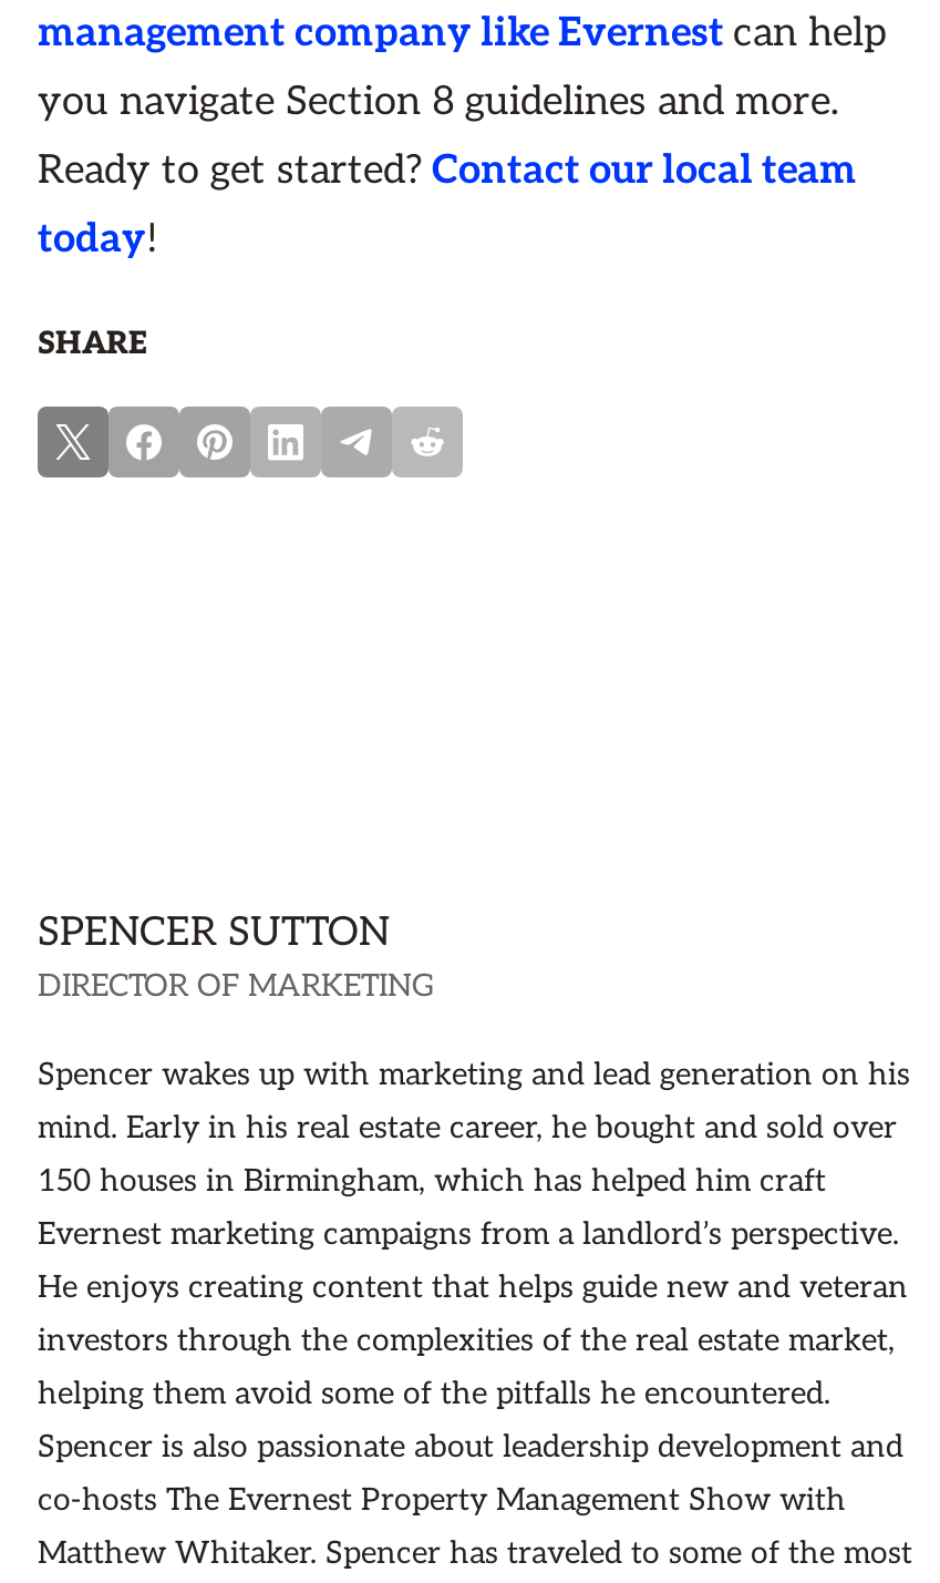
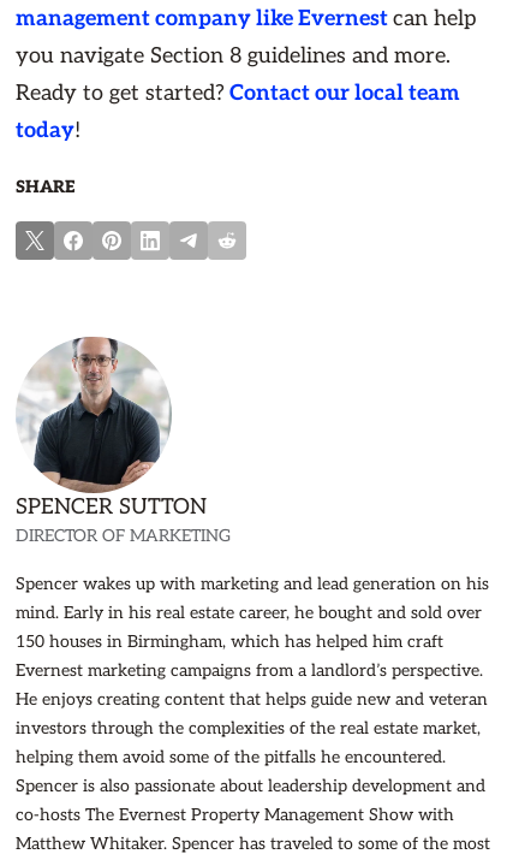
none -> [16,336,173,492] [image]

